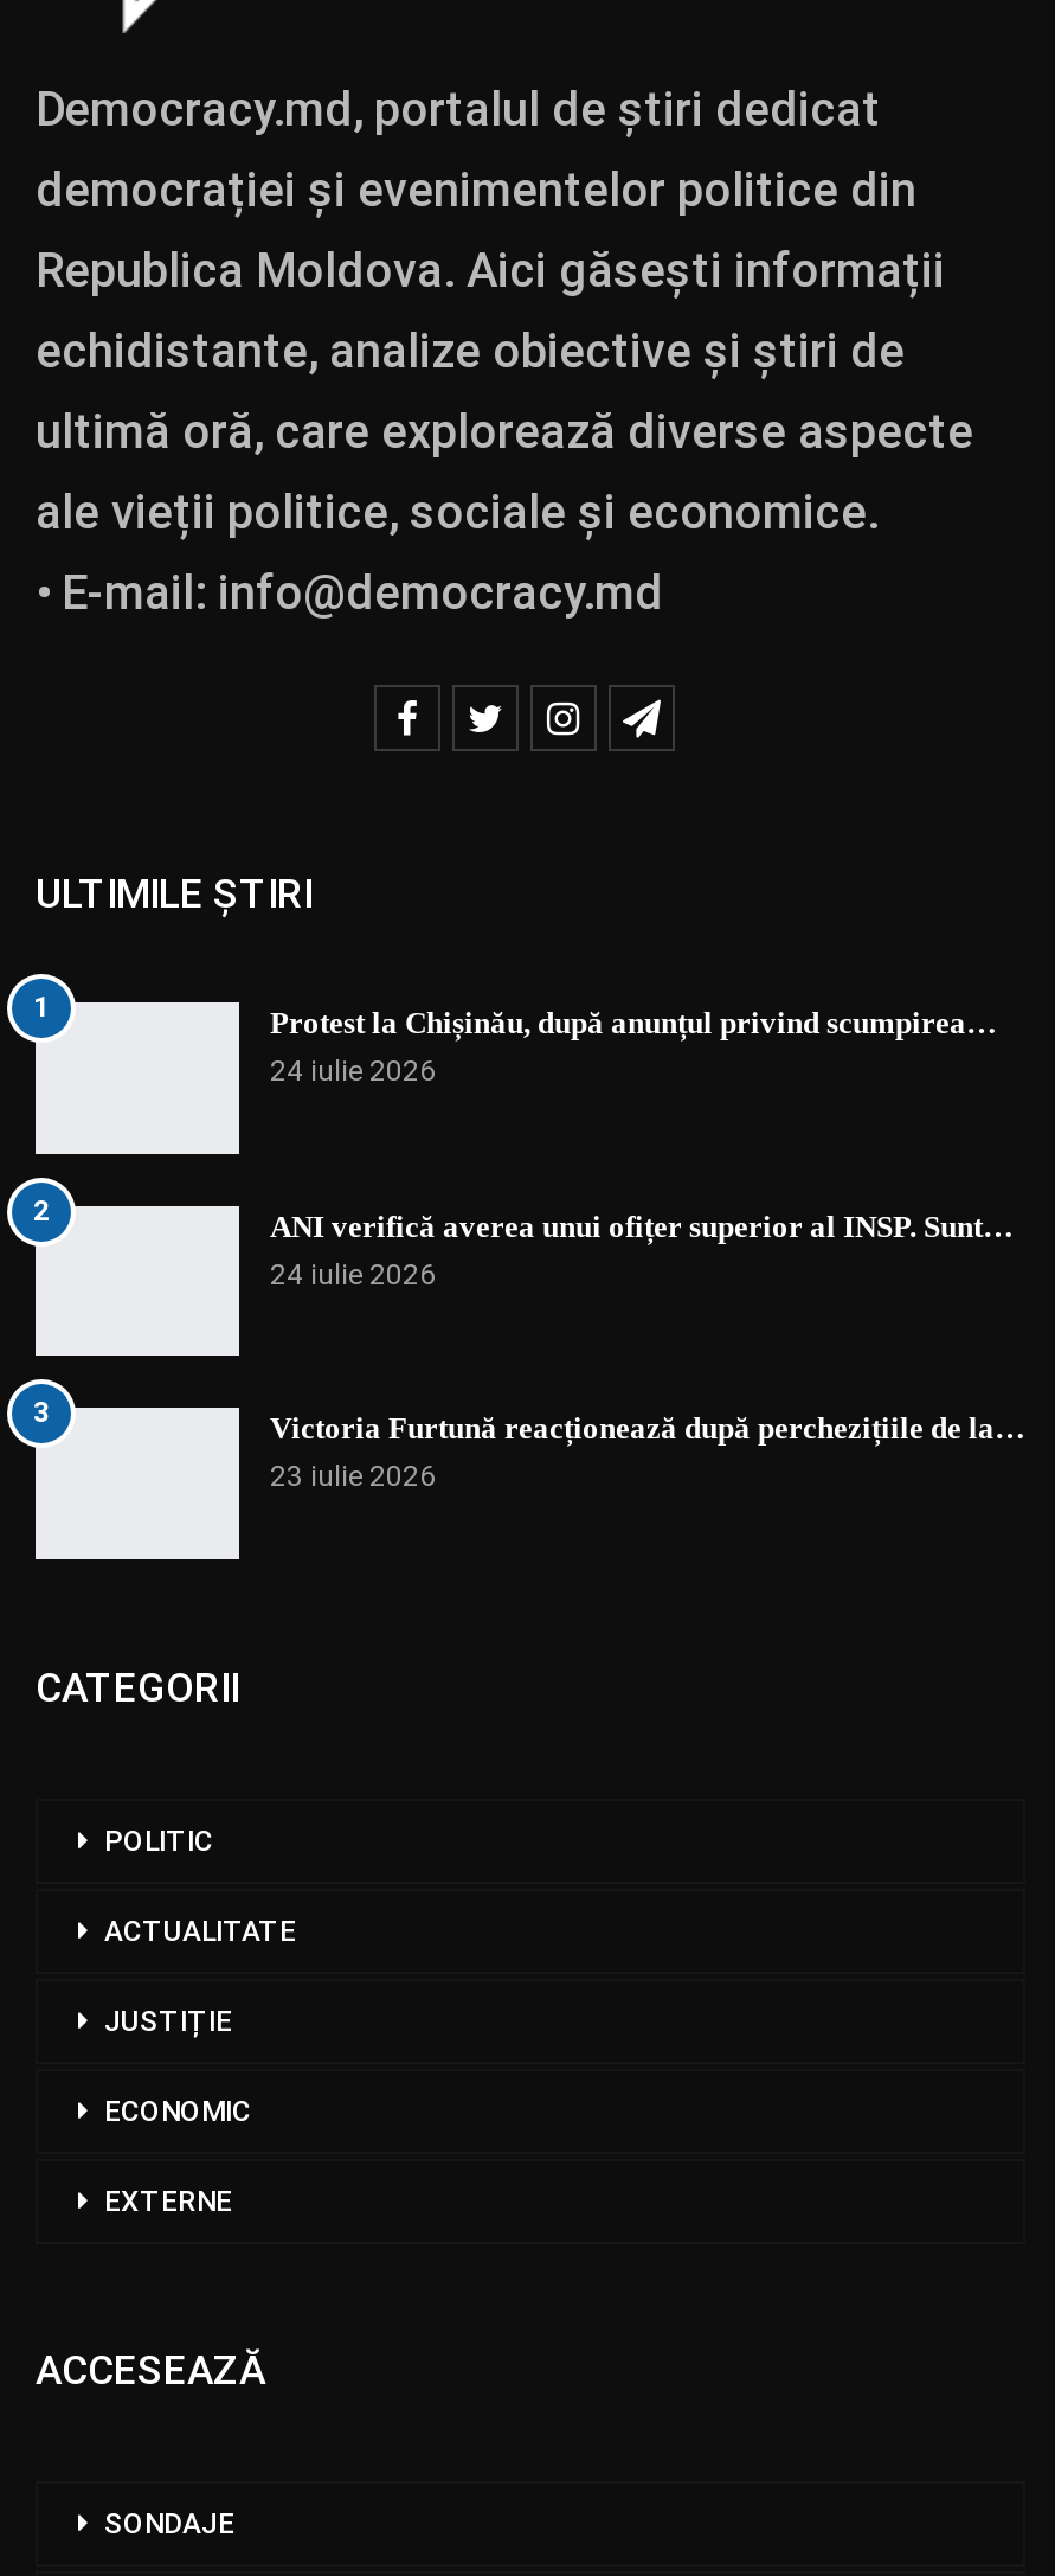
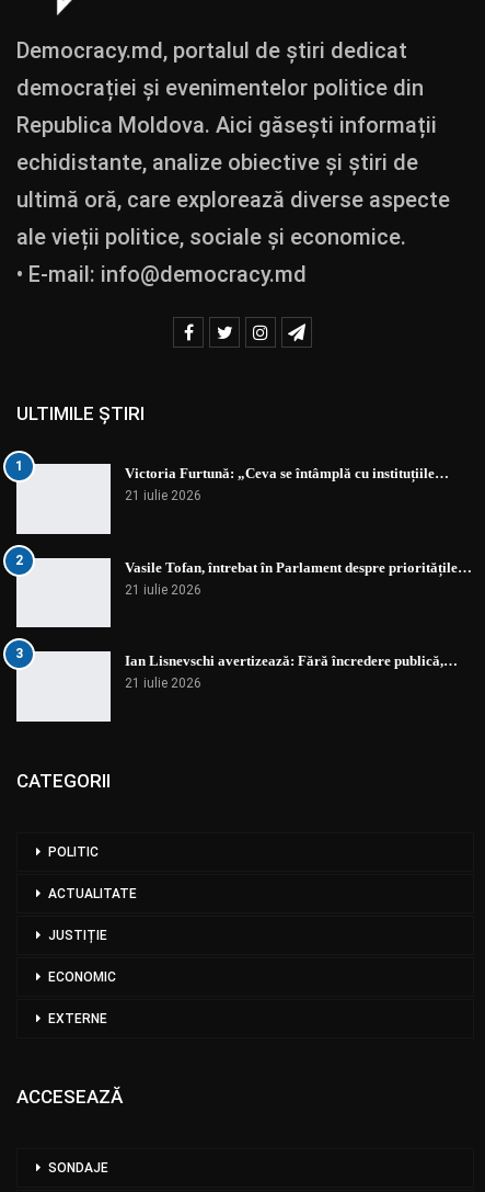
[270,1005,997,1088] Protest la Chișinău, după anunțul privind scumpirea… | 24 iulie 2026 -> [125,465,449,504] Victoria Furtună: „Ceva se întâmplă cu instituțiile… | 21 iulie 2026
[270,1208,1014,1291] ANI verifică averea unui ofițer superior al INSP. Sunt… | 24 iulie 2026 -> [125,559,472,597] Vasile Tofan, întrebat în Parlament despre prioritățile… | 21 iulie 2026
[270,1411,1025,1494] Victoria Furtună reacționează după perchezițiile de la… | 23 iulie 2026 -> [125,653,458,691] Ian Lisnevschi avertizează: Fără încredere publică,… | 21 iulie 2026

